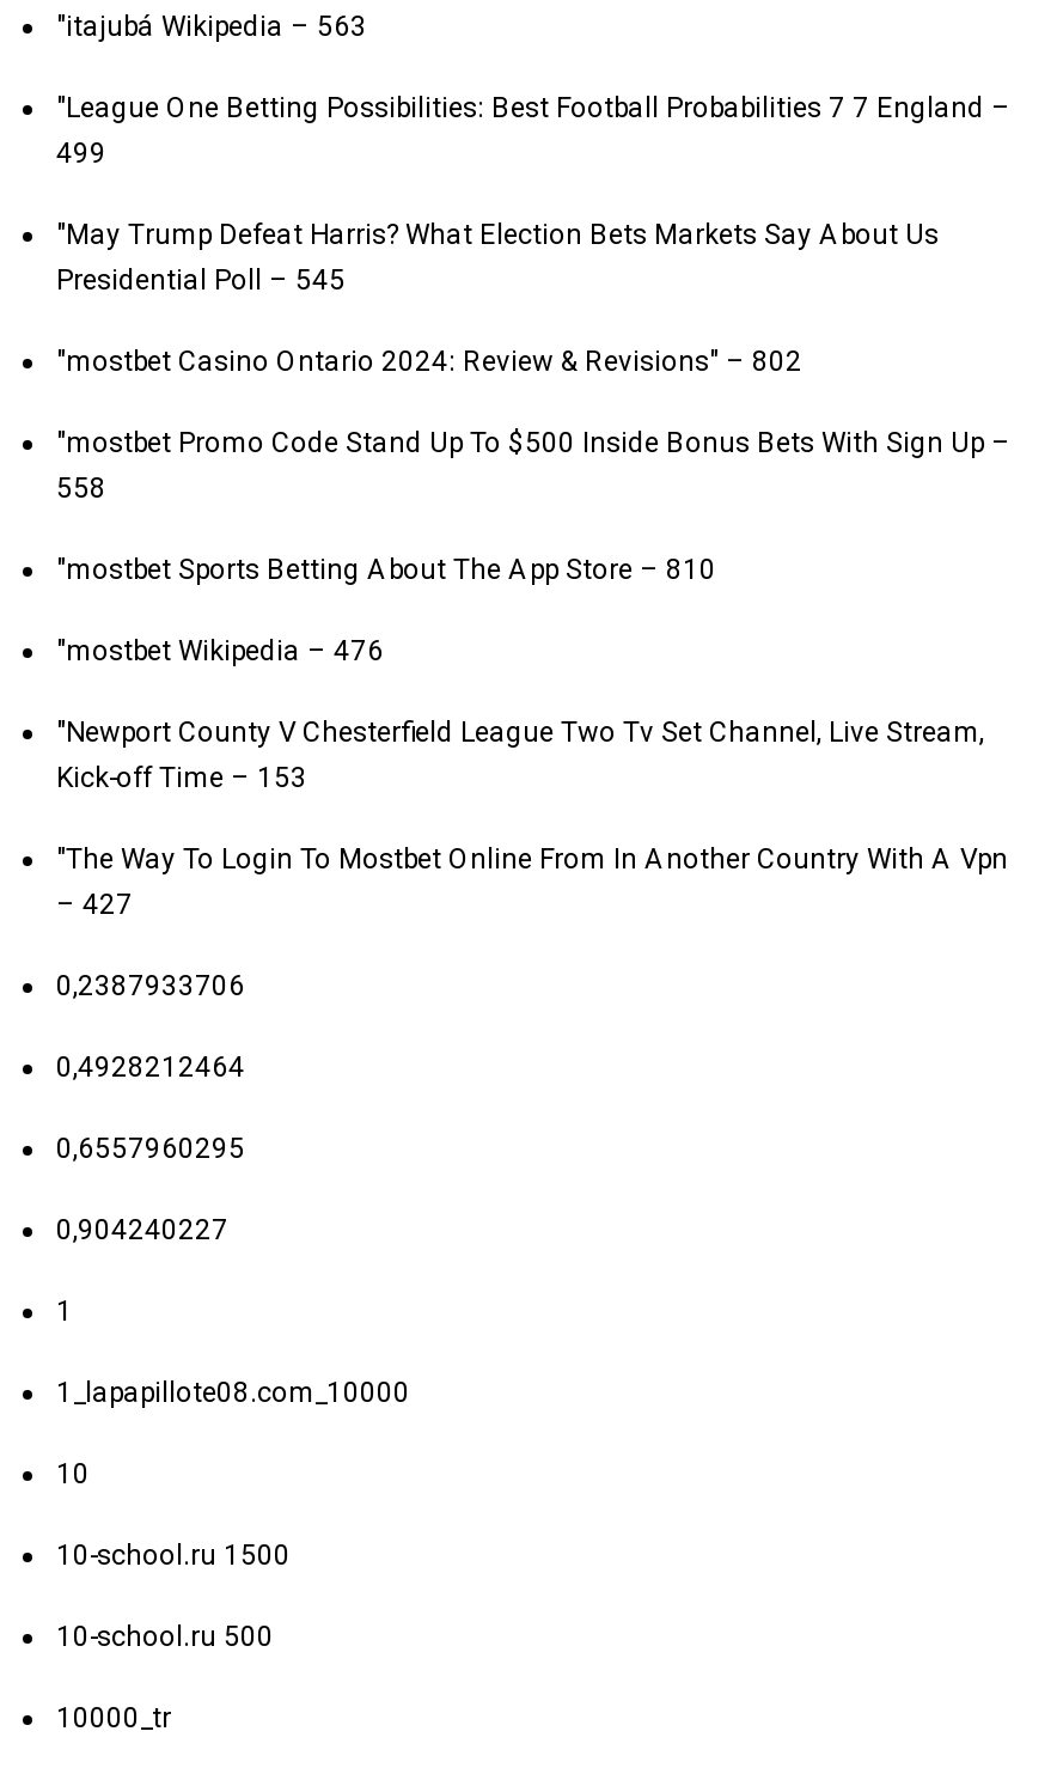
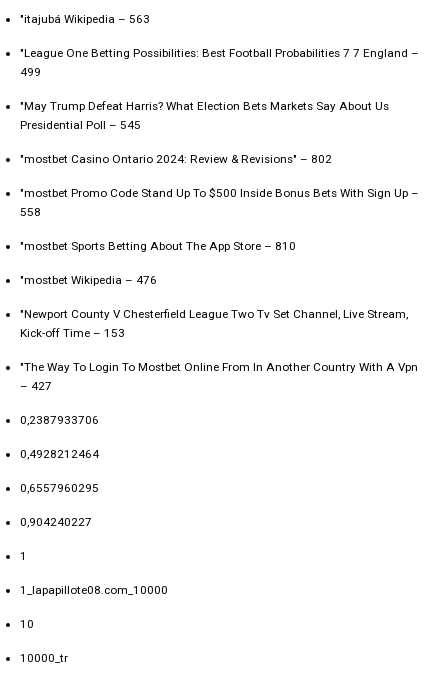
[56,1540,291,1654] 10-school.ru 1500 | 10-school.ru 500 -> none

